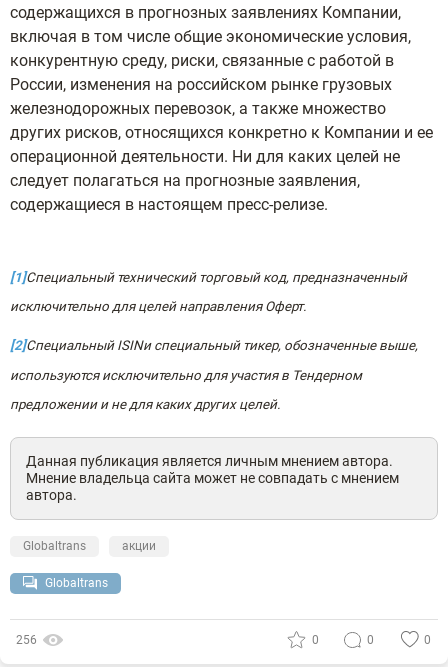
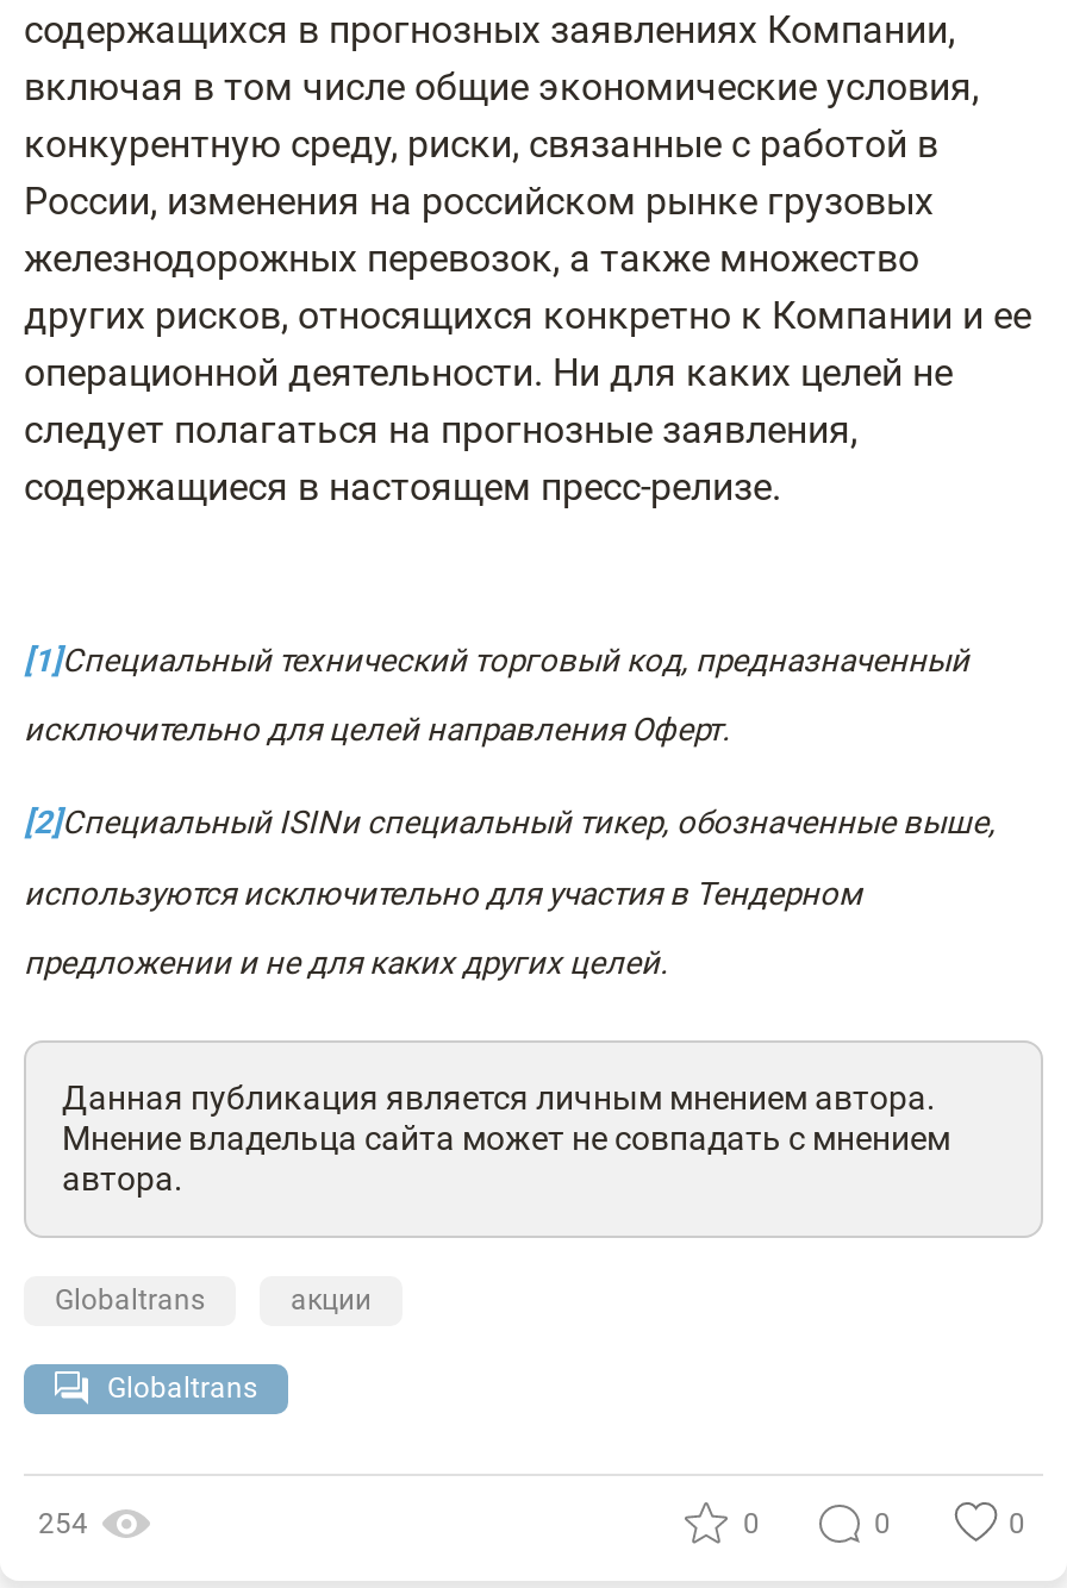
[16,633,37,647] 256 -> [38,1507,88,1540] 254

